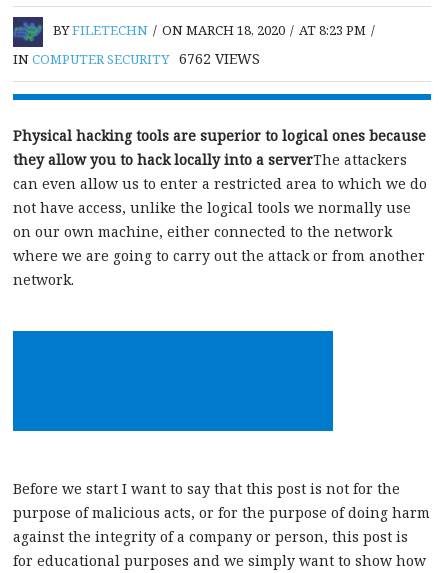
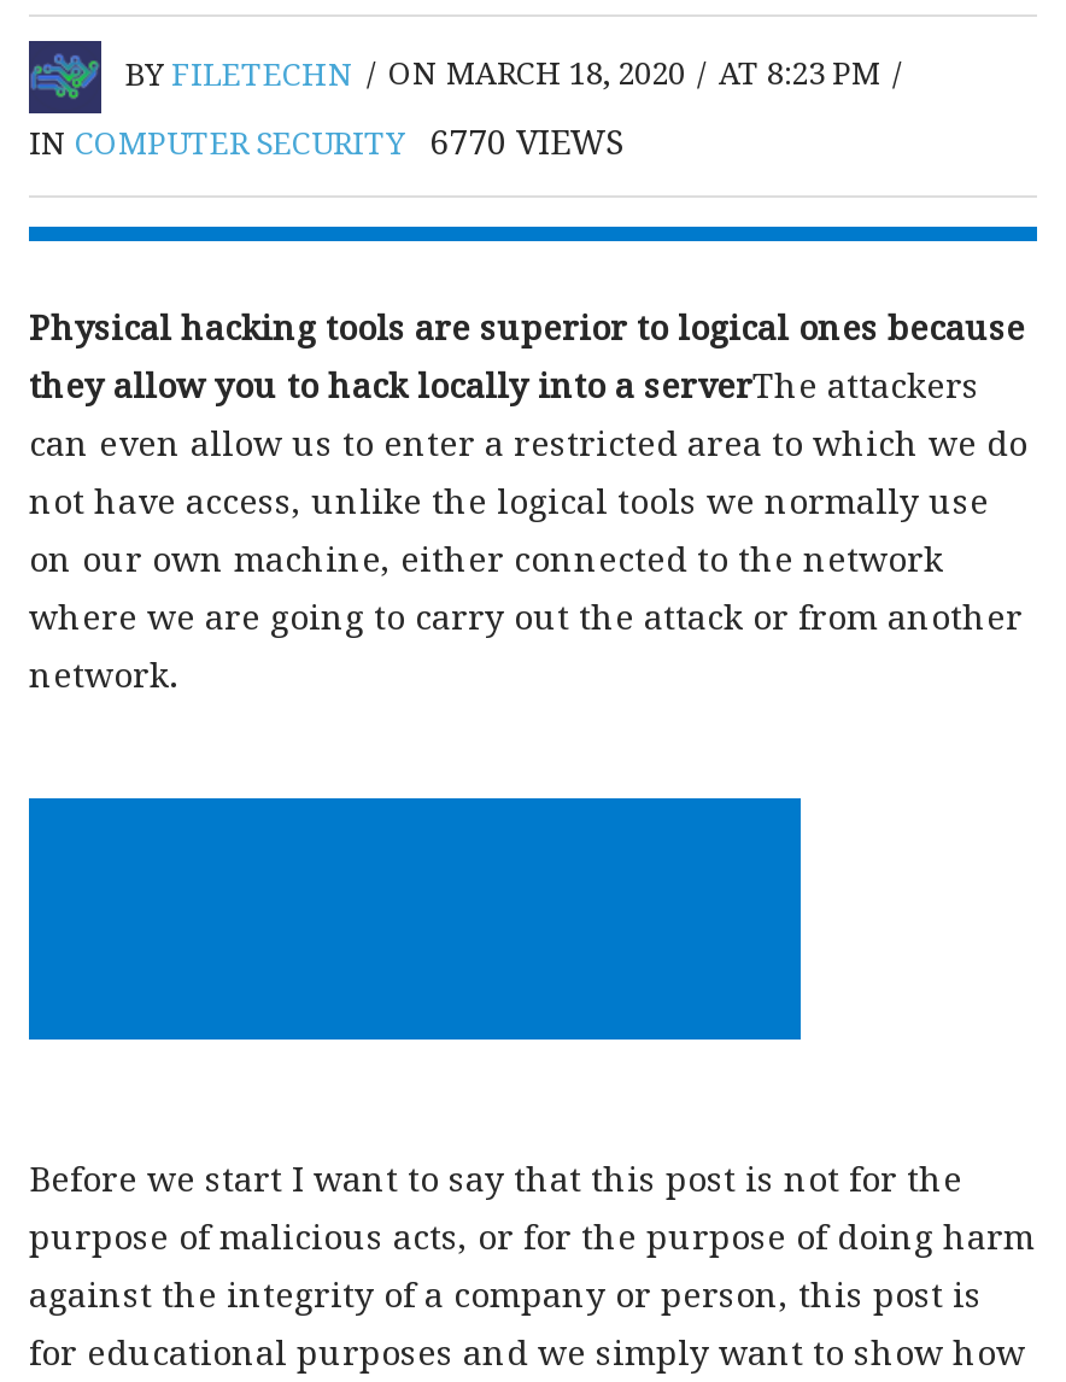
[13,49,260,68] IN COMPUTER SECURITY 6762 VIEWS -> [29,118,625,164] IN COMPUTER SECURITY 6770 VIEWS

